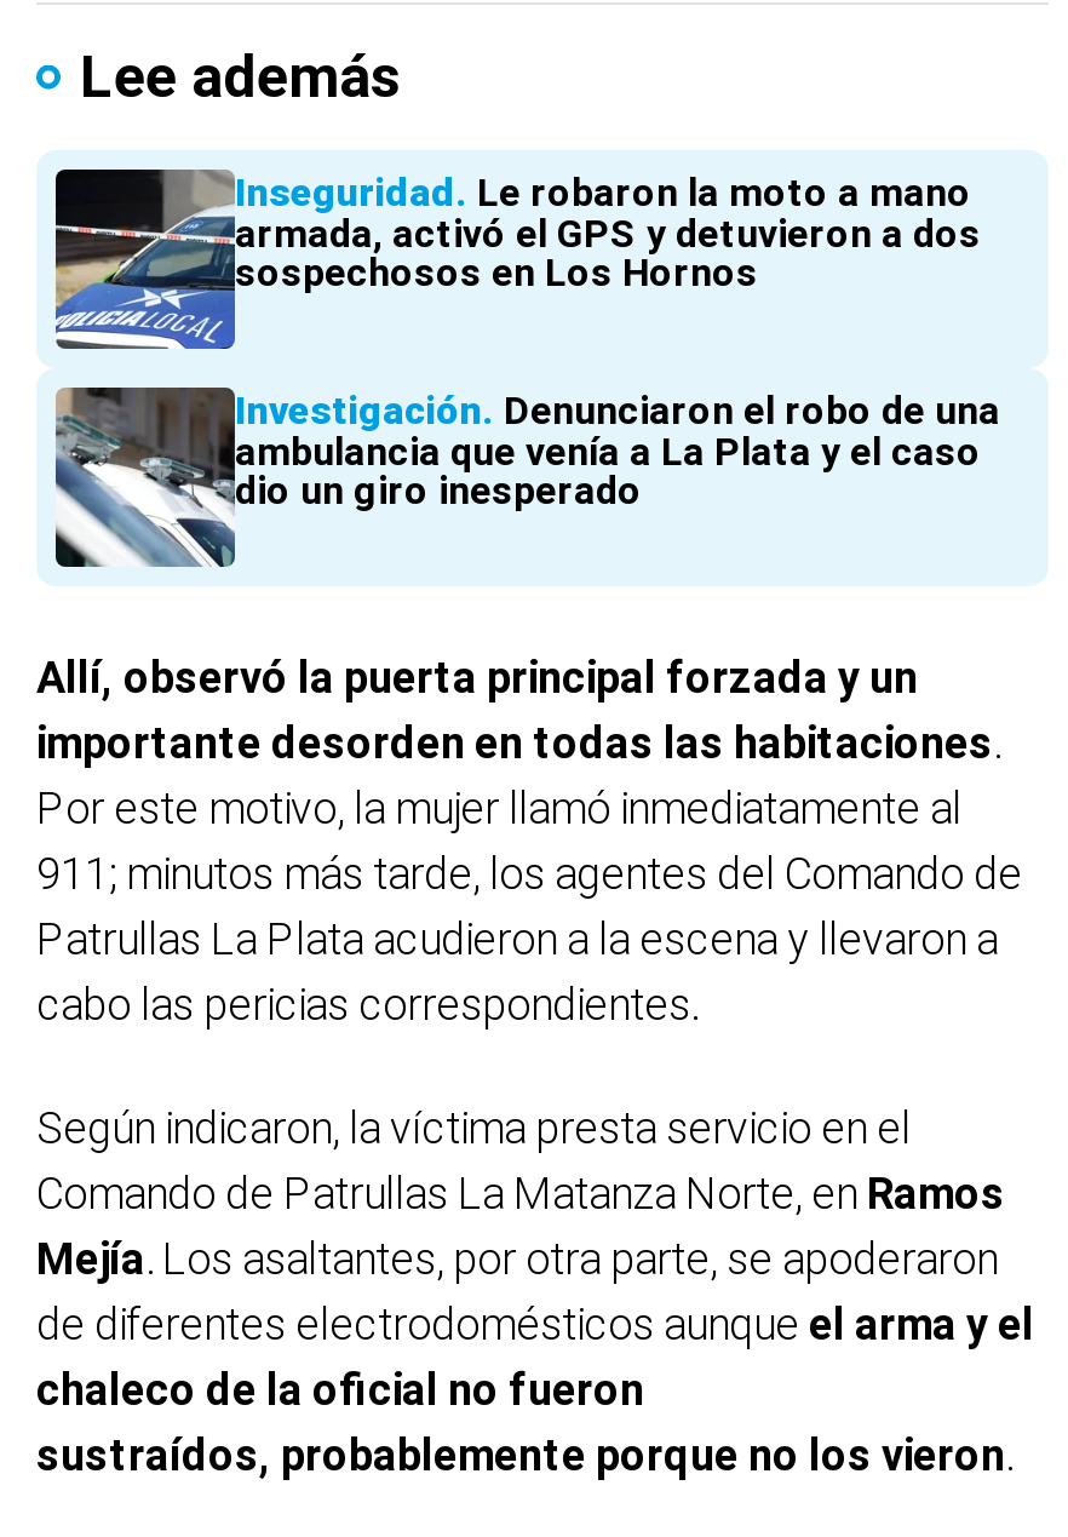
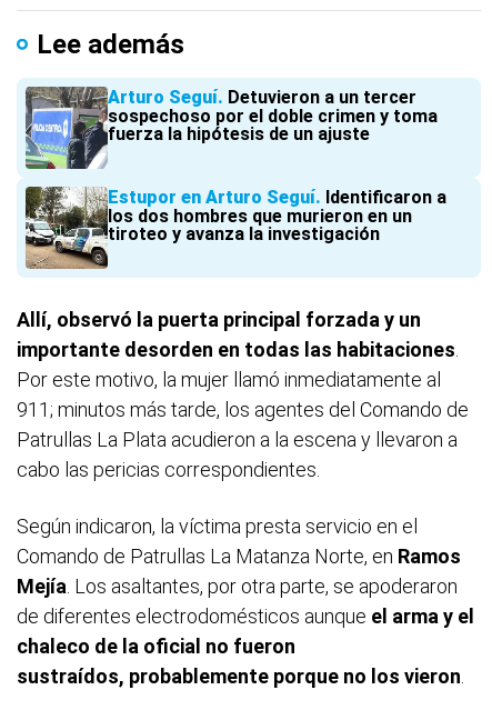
[53,167,981,351] [image] | Inseguridad Le robaron la moto a mano | armada, activó el GPS y detuvieron a dos | sospechosos en Los Hornos -> [24,86,438,170] [image] | Arturo Seguí Detuvieron a un tercer | sospechoso por el doble crimen y toma | fuerza la hipótesis de un ajuste
[53,385,1000,569] [image] | Investigación Denunciaron el robo de una | ambulancia que venía a La Plata y el caso | dio un giro inesperado -> [24,186,446,270] [image] | Estupor en Arturo Seguí Identificaron a | los dos hombres que murieron en un | tiroteo y avanza la investigación

